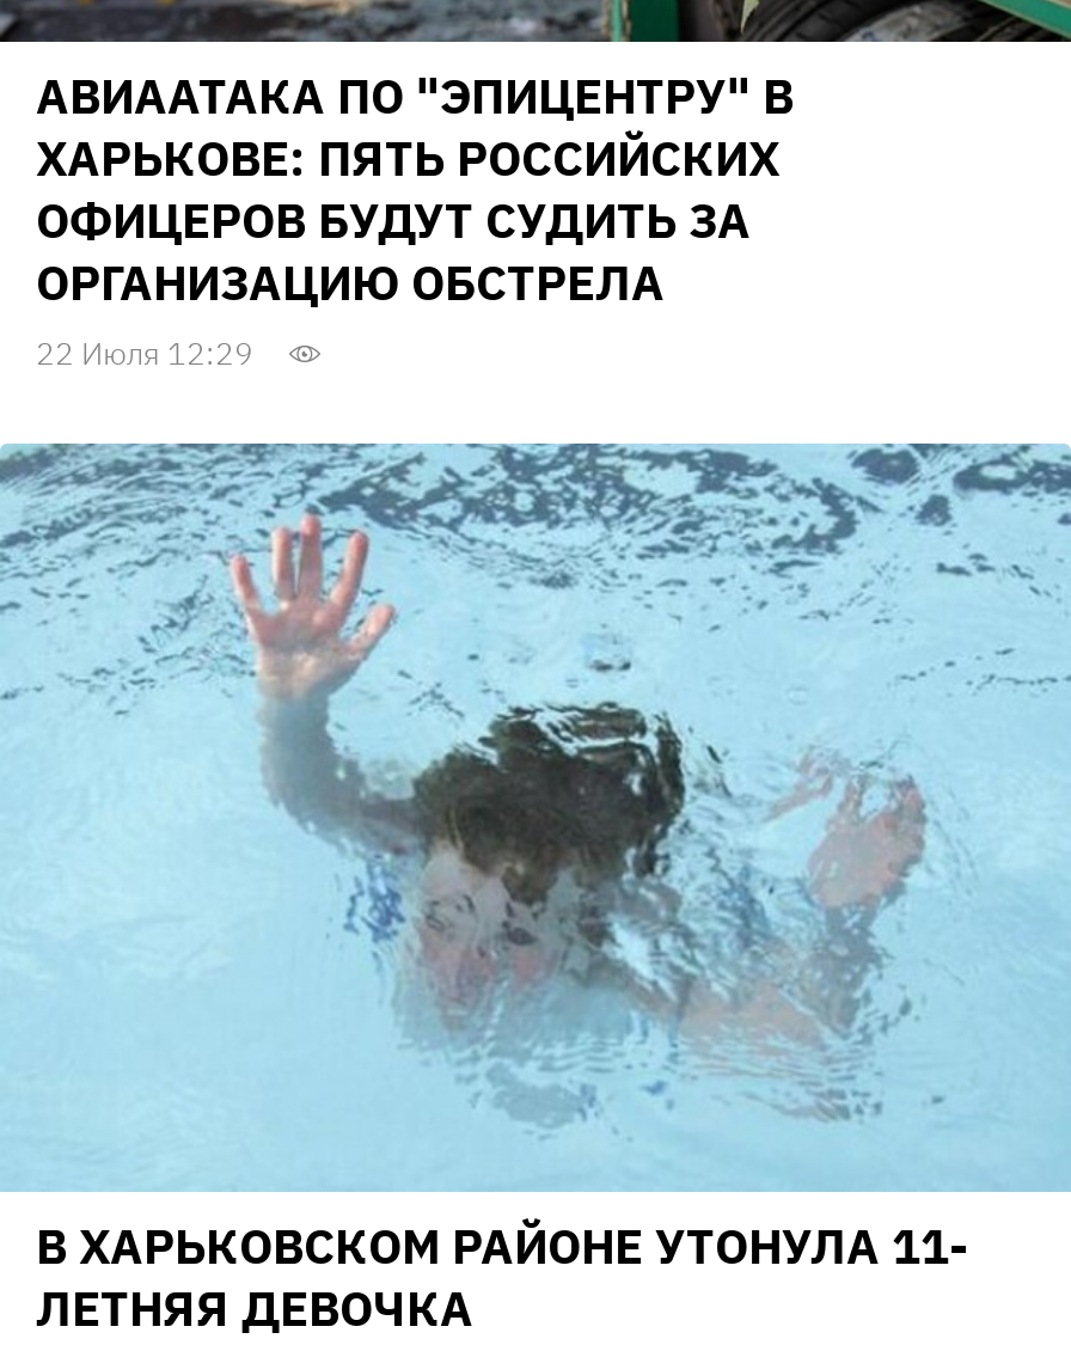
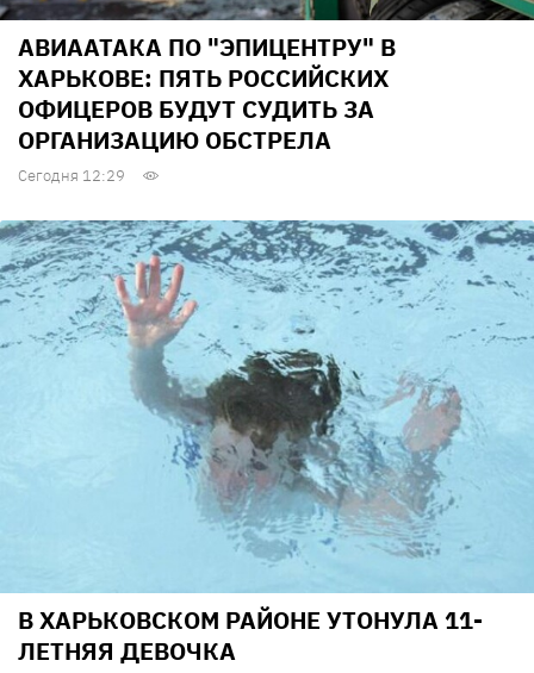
[36,332,253,373] 22 Июля 12:29 -> [18,165,125,186] Сегодня 12:29

